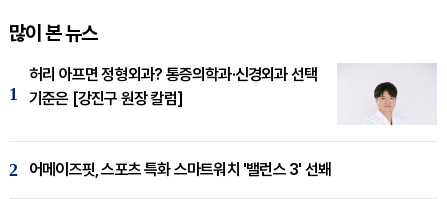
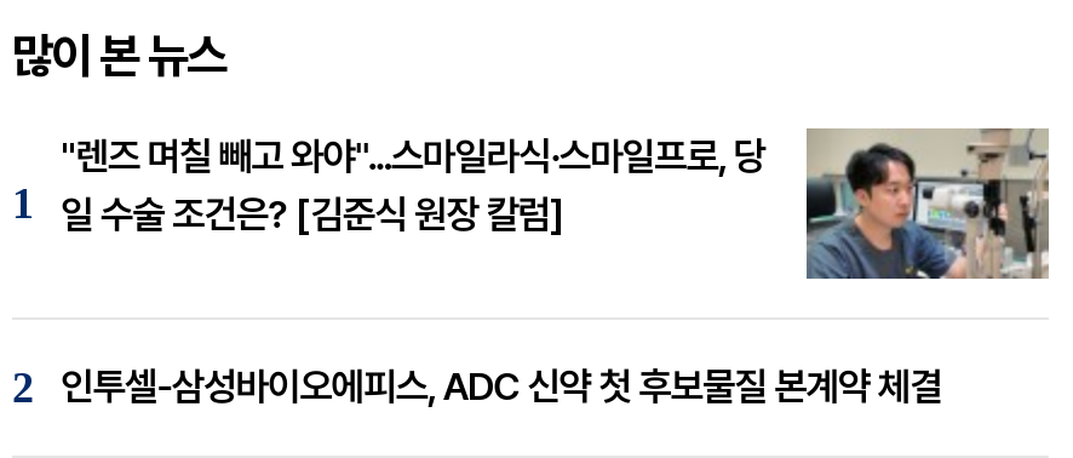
[29,63,437,125] [image] | 허리 아프면 정형외과? 통증의학과·신경외과 선택 | 기준은 [강진구 원장 칼럼] -> [61,126,1051,281] [image] | "렌즈 며칠 빼고 와야"...스마일라식·스마일프로, 당 | 일 수술 조건은? [김준식 원장 칼럼]
[29,160,331,179] 어메이즈핏, 스포츠 특화 스마트워치 '밸런스 3' 선봬 -> [61,364,942,410] 인투셀-삼성바이오에피스, ADC 신약 첫 후보물질 본계약 체결

